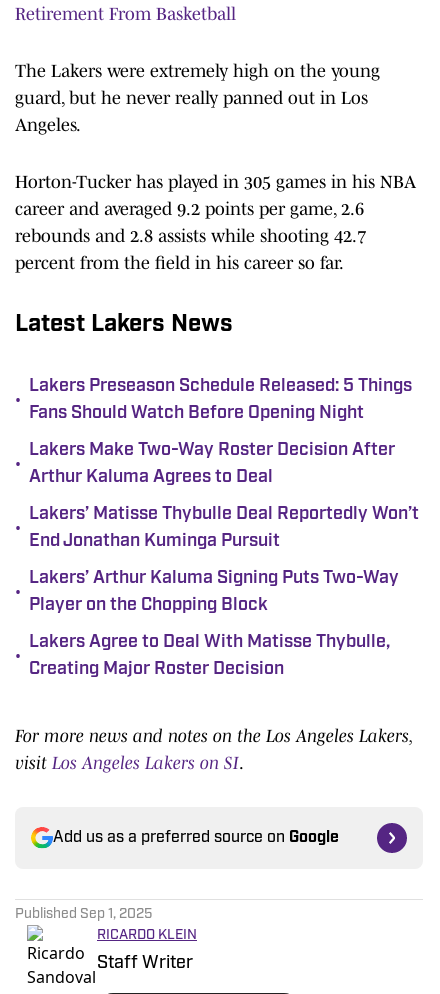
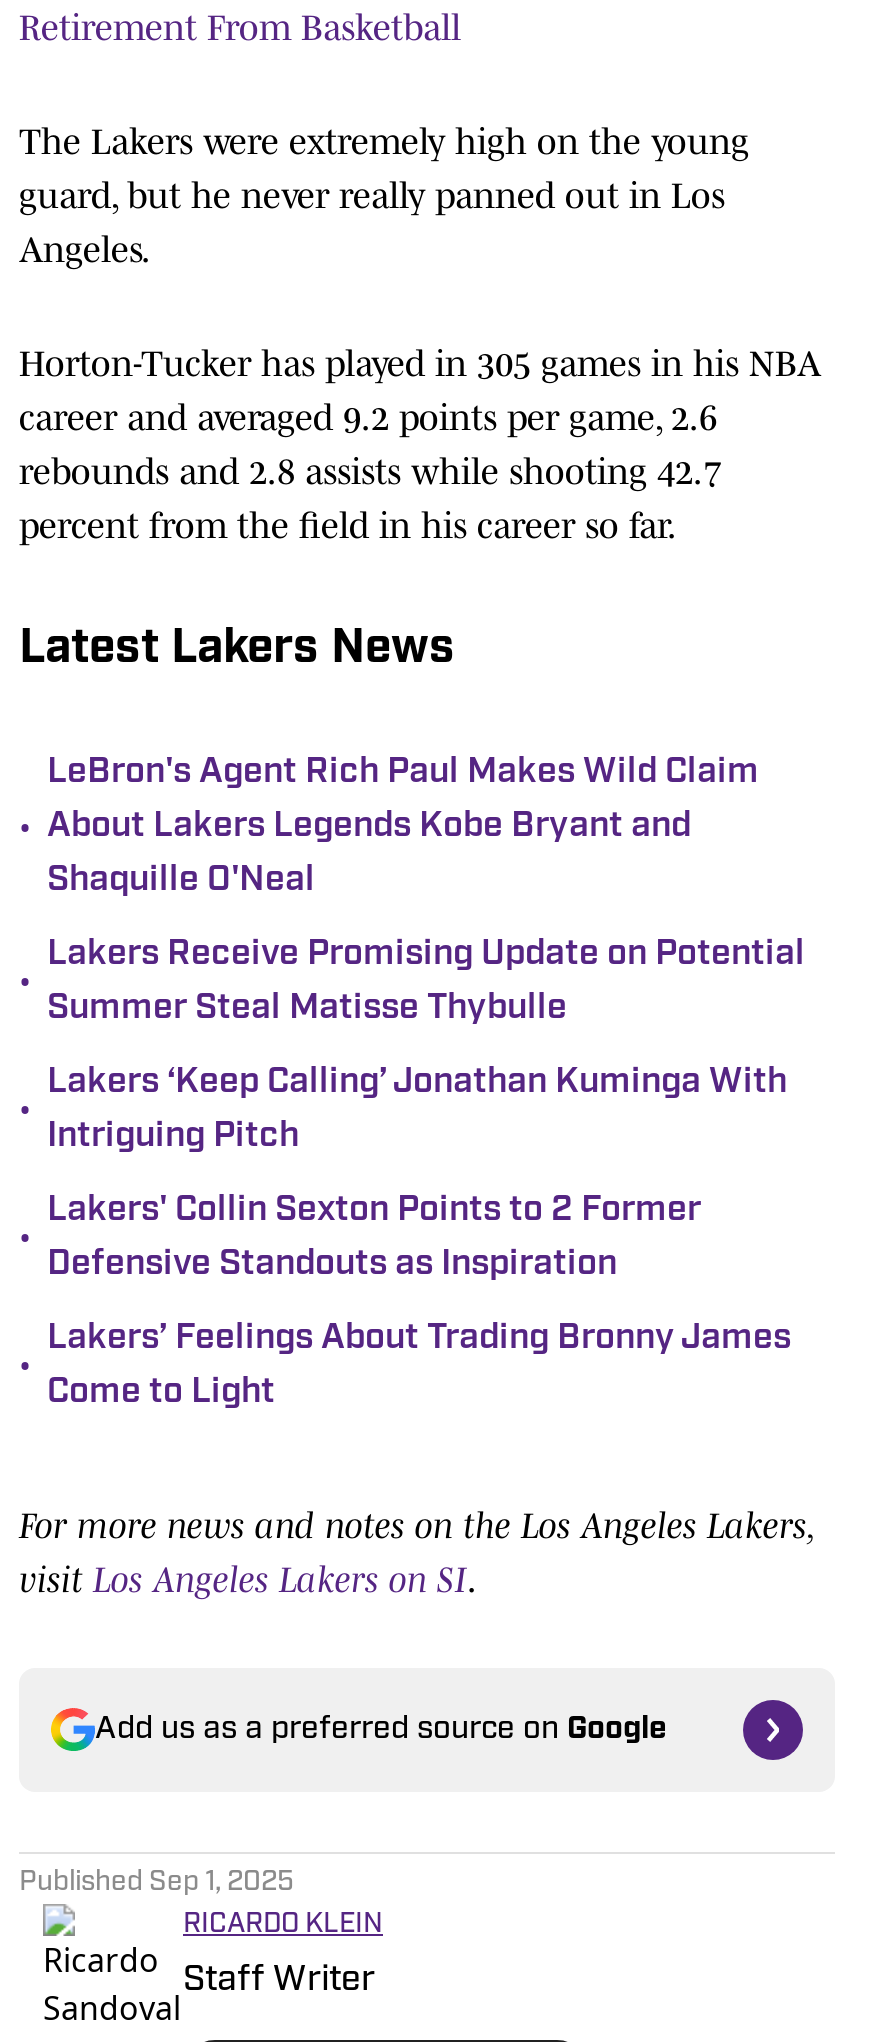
[29,377,412,423] Lakers Preseason Schedule Released: 5 Things | Fans Should Watch Before Opening Night -> [47,754,759,900] LeBron's Agent Rich Paul Makes Wild Claim | About Lakers Legends Kobe Bryant and | Shaquille O'Neal
[29,441,395,487] Lakers Make Two-Way Roster Decision After | Arthur Kaluma Agrees to Deal -> [47,936,805,1028] Lakers Receive Promising Update on Potential | Summer Steal Matisse Thybulle
[29,505,419,551] Lakers’ Matisse Thybulle Deal Reportedly Won’t | End Jonathan Kuminga Pursuit -> [47,1064,787,1156] Lakers ‘Keep Calling’ Jonathan Kuminga With | Intriguing Pitch
[29,569,399,615] Lakers’ Arthur Kaluma Signing Puts Two-Way | Player on the Chopping Block -> [47,1192,701,1284] Lakers' Collin Sexton Points to 2 Former | Defensive Standouts as Inspiration
[29,633,390,679] Lakers Agree to Deal With Matisse Thybulle, | Creating Major Roster Decision -> [47,1320,791,1412] Lakers’ Feelings About Trading Bronny James | Come to Light

